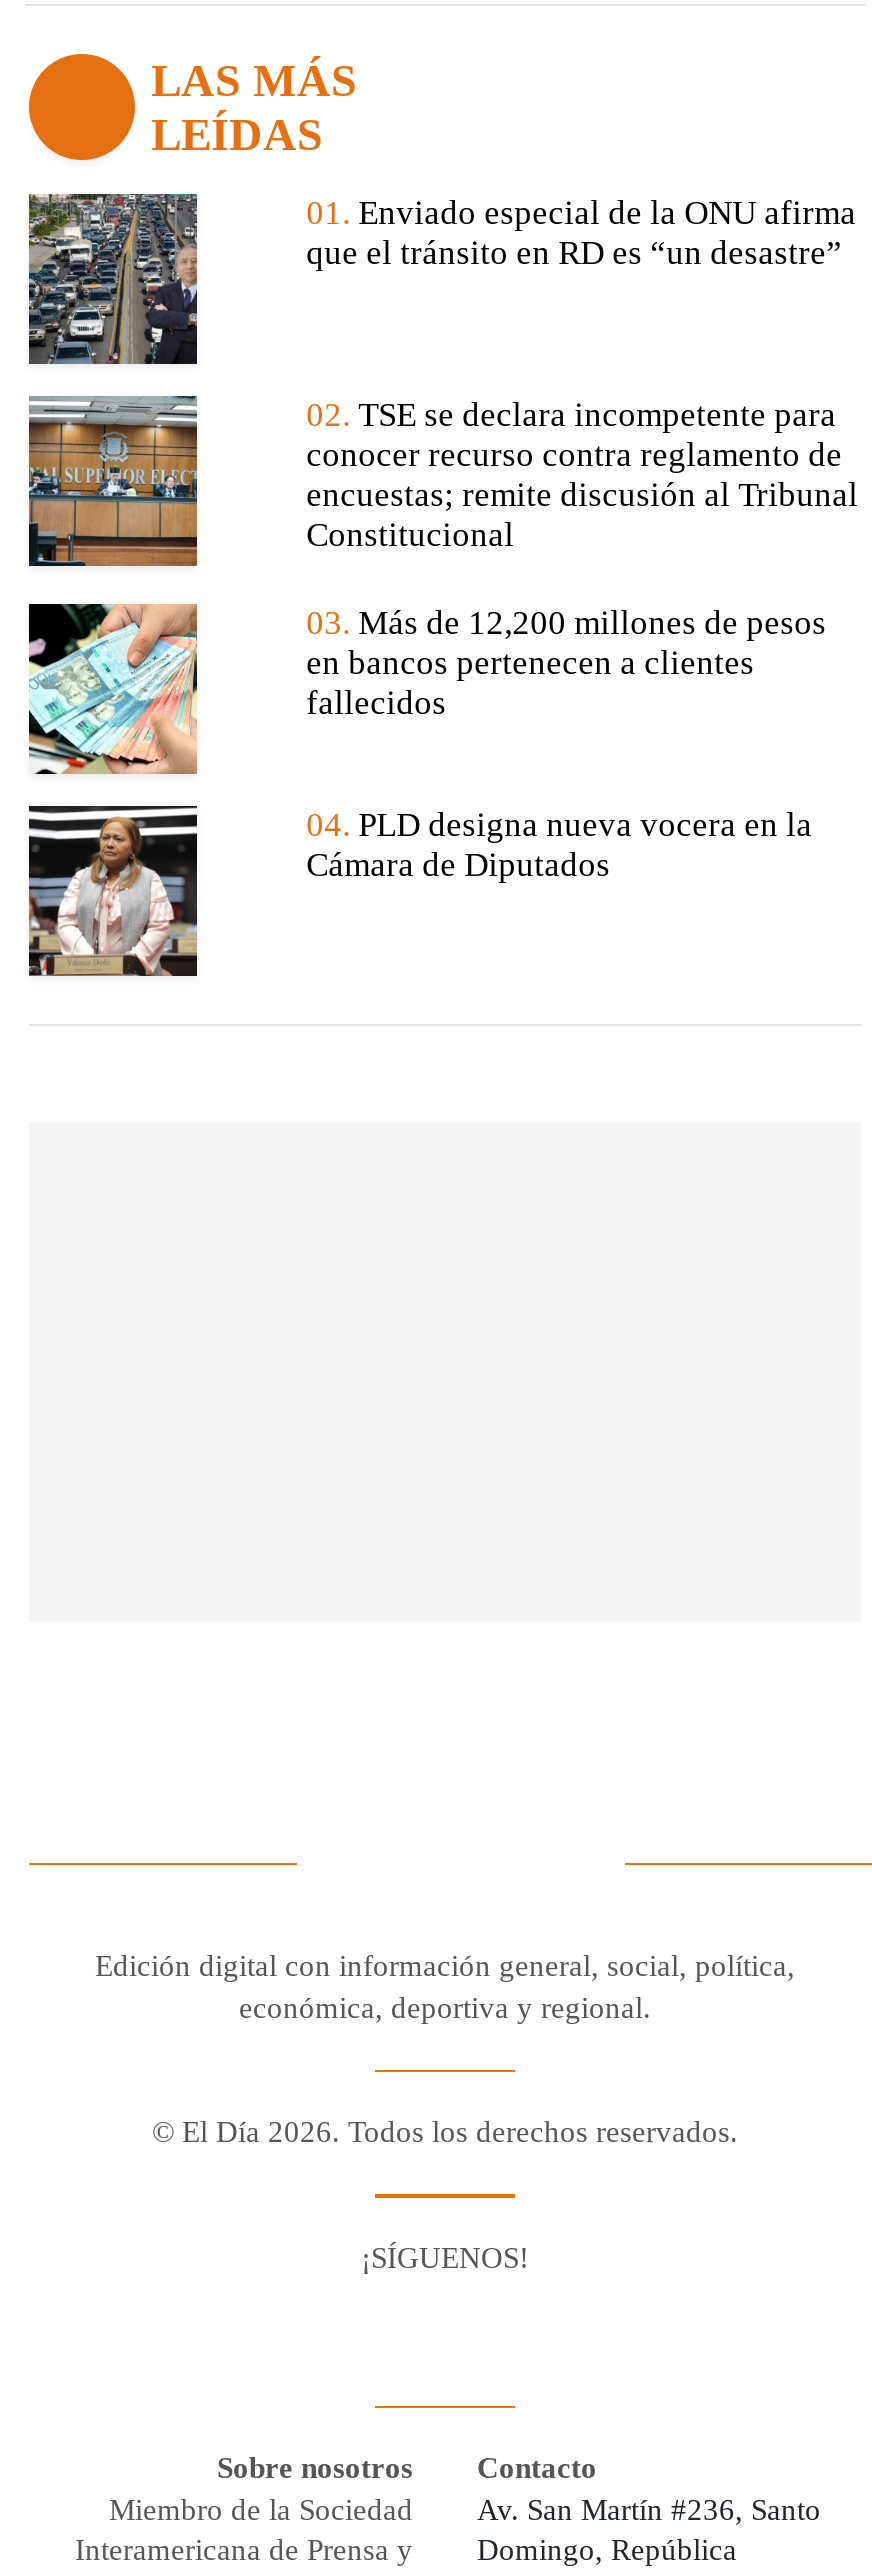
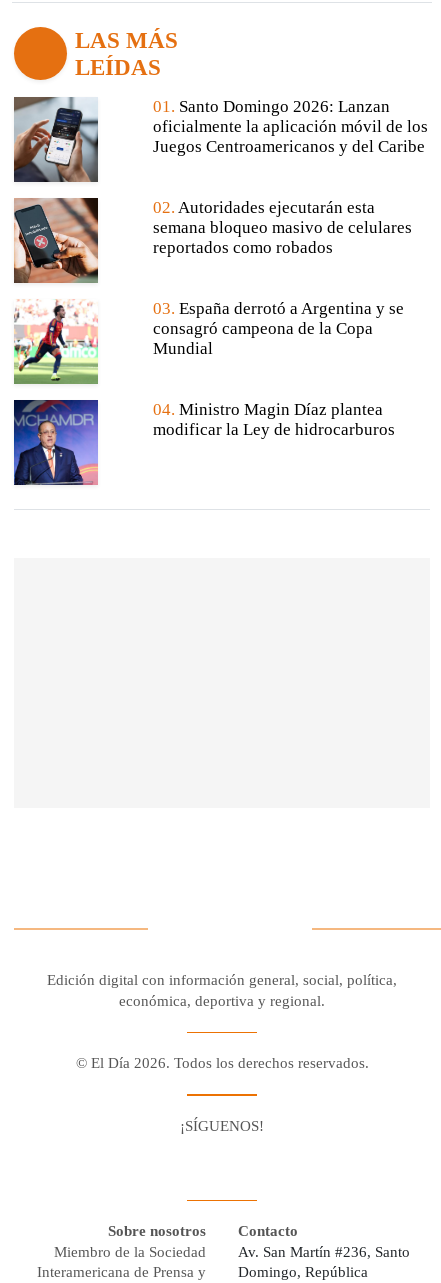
[27,192,199,366] [image] -> [14,97,98,183] [image]
[306,194,856,272] 01. Enviado especial de la ONU afirma | que el tránsito en RD es “un desastre” -> [153,97,428,156] 01. Santo Domingo 2026: Lanzan | oficialmente la aplicación móvil de los | Juegos Centroamericanos y del Caribe
[27,394,199,568] [image] -> [13,197,99,284] [image]
[306,396,858,554] 02. TSE se declara incompetente para | conocer recurso contra reglamento de | encuestas; remite discusión al Tribunal | Constitucional -> [153,198,412,257] 02. Autoridades ejecutarán esta | semana bloqueo masivo de celulares | reportados como robados
[27,602,199,776] [image] -> [13,300,98,385] [image]
[306,604,826,722] 03. Más de 12,200 millones de pesos | en bancos pertenecen a clientes | fallecidos -> [153,299,404,358] 03. España derrotó a Argentina y se | consagró campeona de la Copa | Mundial
[27,806,199,978] [image] -> [13,400,99,486] [image]
[306,806,812,884] 04. PLD designa nueva vocera en la | Cámara de Diputados -> [153,400,395,439] 04. Ministro Magin Díaz plantea | modificar la Ley de hidrocarburos

